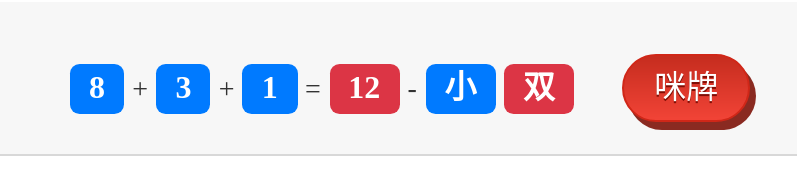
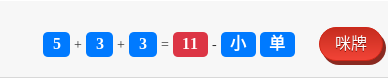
[89,70,105,104] 8 -> [52,35,60,52] 5
[262,70,278,104] 1 -> [139,35,147,52] 3
[348,70,380,104] 12 -> [182,35,198,52] 11
[523,70,555,104] 双 -> [269,35,285,52] 单

